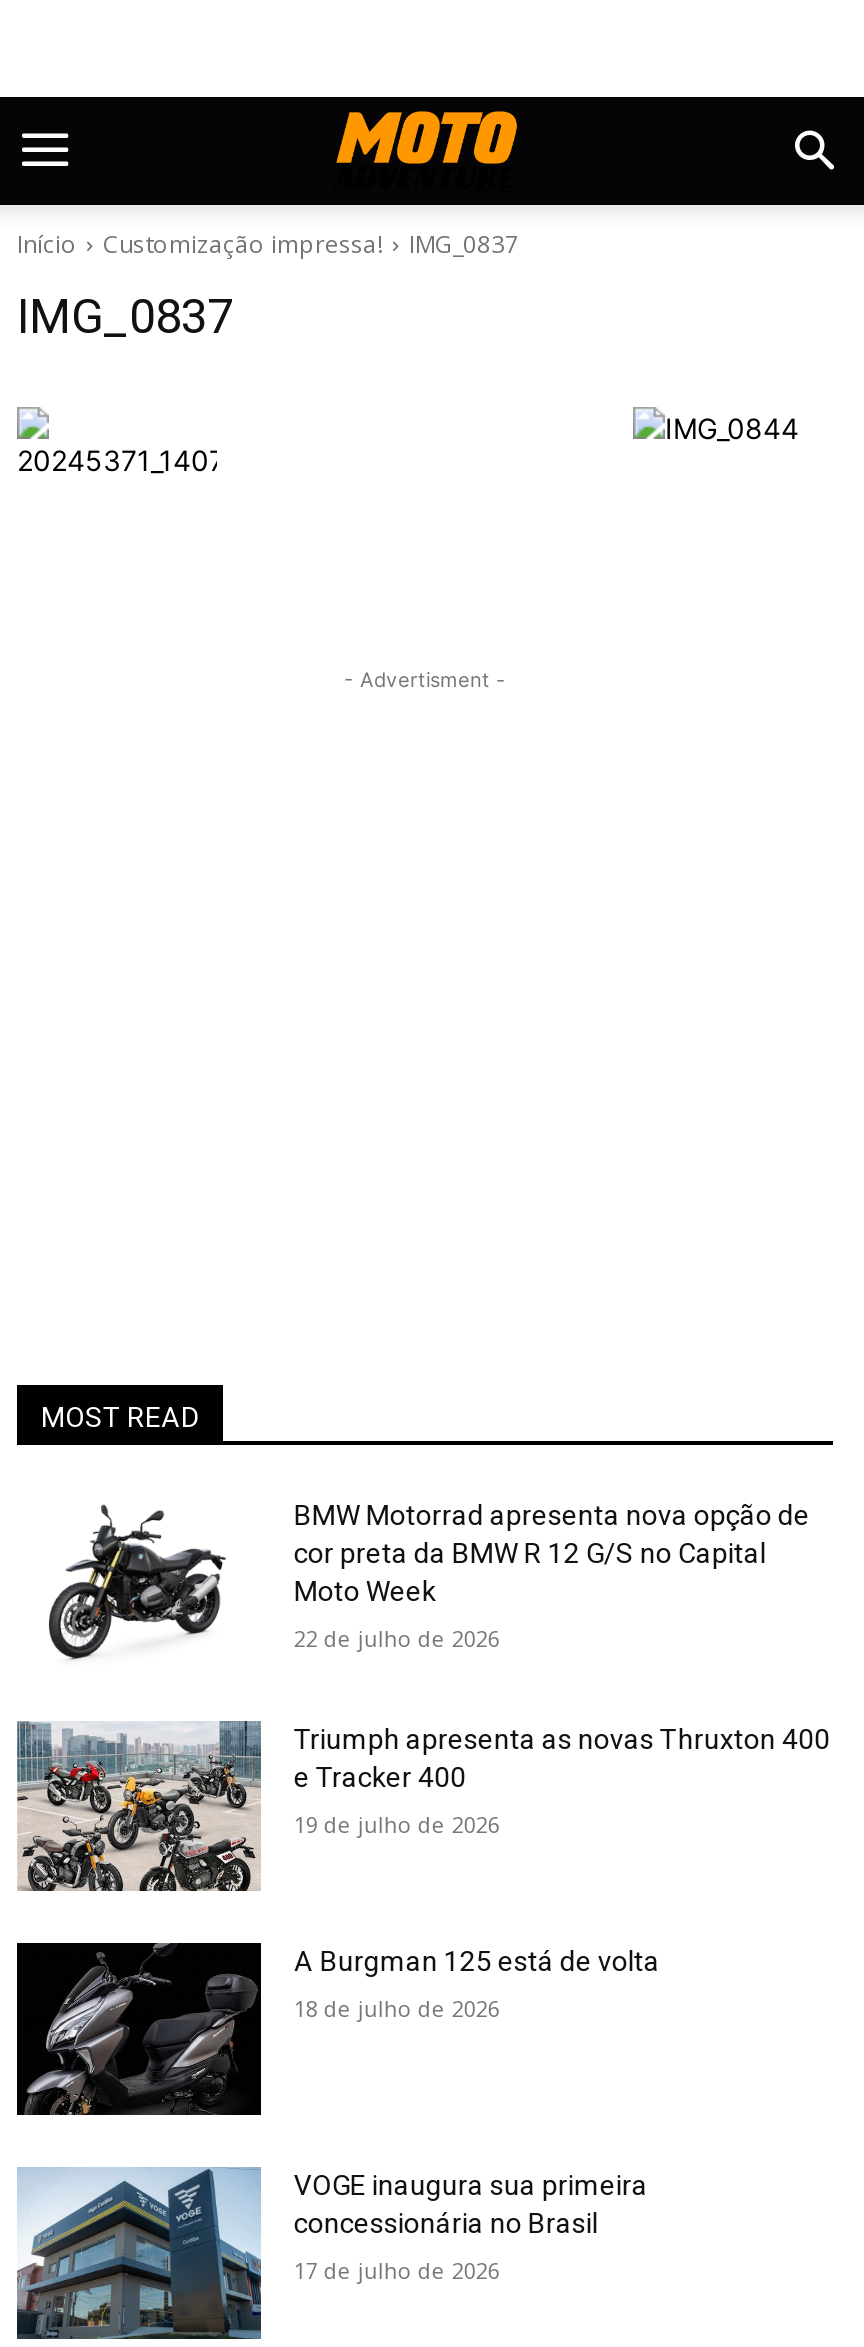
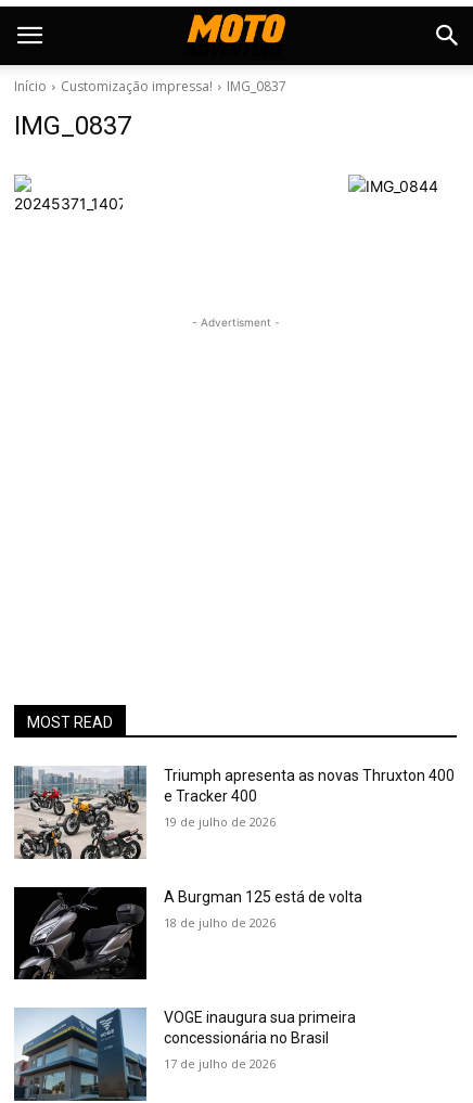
[19,1499,810,1669] [image] | BMW Motorrad apresenta nova opção de | cor preta da BMW R 12 G/S no Capital | Moto Week | 22 de julho de 2026 -> none

